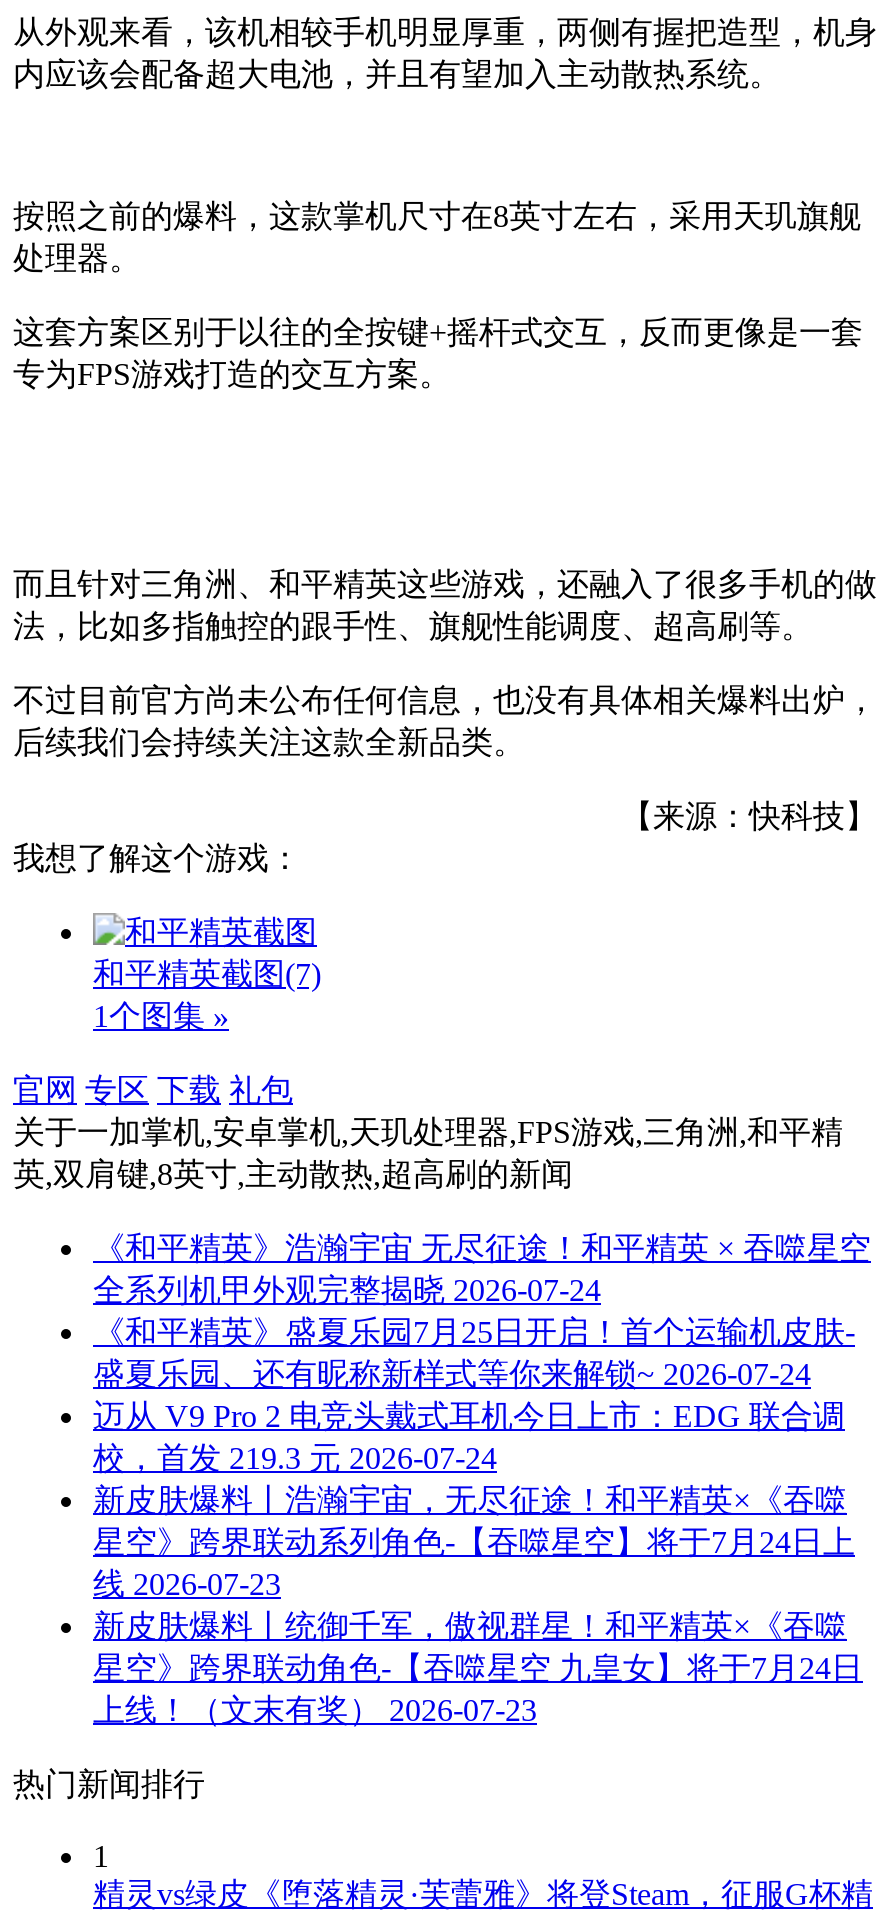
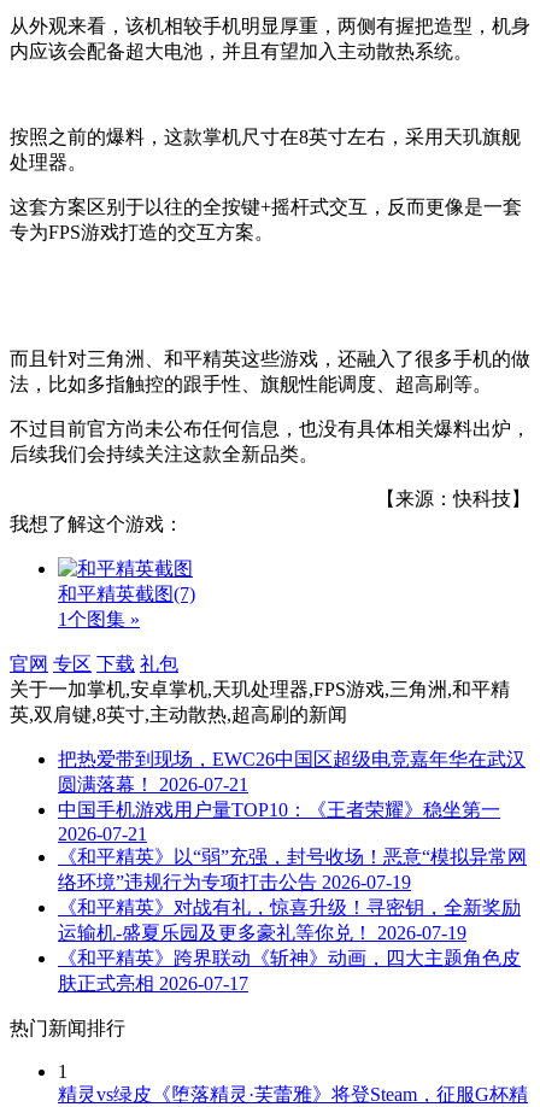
[93,1231,871,1727] 《和平精英》浩瀚宇宙 无尽征途！和平精英 × 吞噬星空 | 全系列机甲外观完整揭晓 2026-07-24 | 《和平精英》盛夏乐园7月25日开启！首个运输机皮肤- | 盛夏乐园、还有昵称新样式等你来解锁~ 2026-07-24 | 迈从 V9 Pro 2 电竞头戴式耳机今日上市：EDG 联合调 | 校，首发 219.3 元 2026-07-24 | 新皮肤爆料丨浩瀚宇宙，无尽征途！和平精英×《吞噬 | 星空》跨界联动系列角色-【吞噬星空】将于7月24日上 | 线 2026-07-23 | 新皮肤爆料丨统御千军，傲视群星！和平精英×《吞噬 | 星空》跨界联动角色-【吞噬星空 九皇女】将于7月24日 | 上线！（文末有奖） 2026-07-23 -> [58,749,527,994] 把热爱带到现场，EWC26中国区超级电竞嘉年华在武汉 | 圆满落幕！ 2026-07-21 | 中国手机游戏用户量TOP10：《王者荣耀》稳坐第一 | 2026-07-21 | 《和平精英》以“弱”充强，封号收场！恶意“模拟异常网 | 络环境”违规行为专项打击公告 2026-07-19 | 《和平精英》对战有礼，惊喜升级！寻密钥，全新奖励 | 运输机-盛夏乐园及更多豪礼等你兑！ 2026-07-19 | 《和平精英》跨界联动《斩神》动画，四大主题角色皮 | 肤正式亮相 2026-07-17

